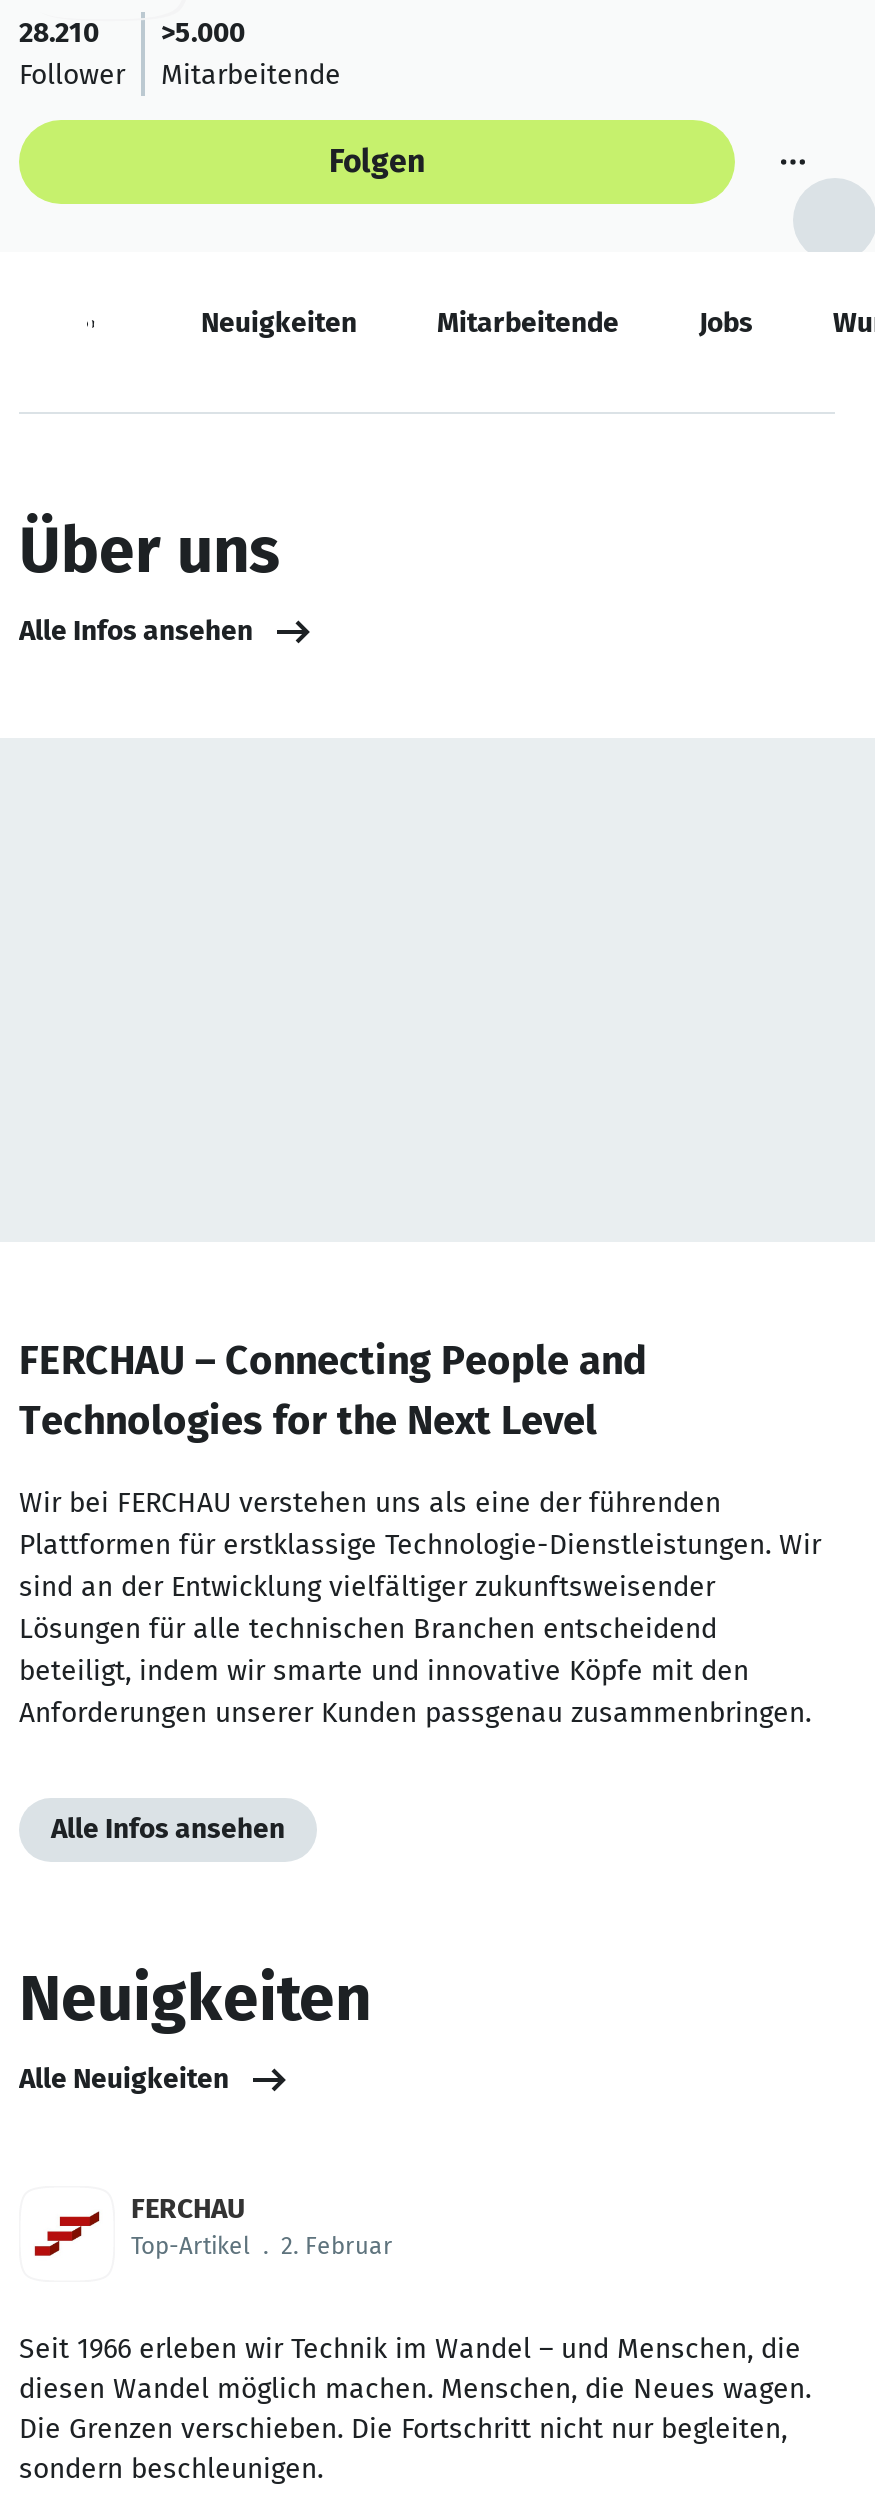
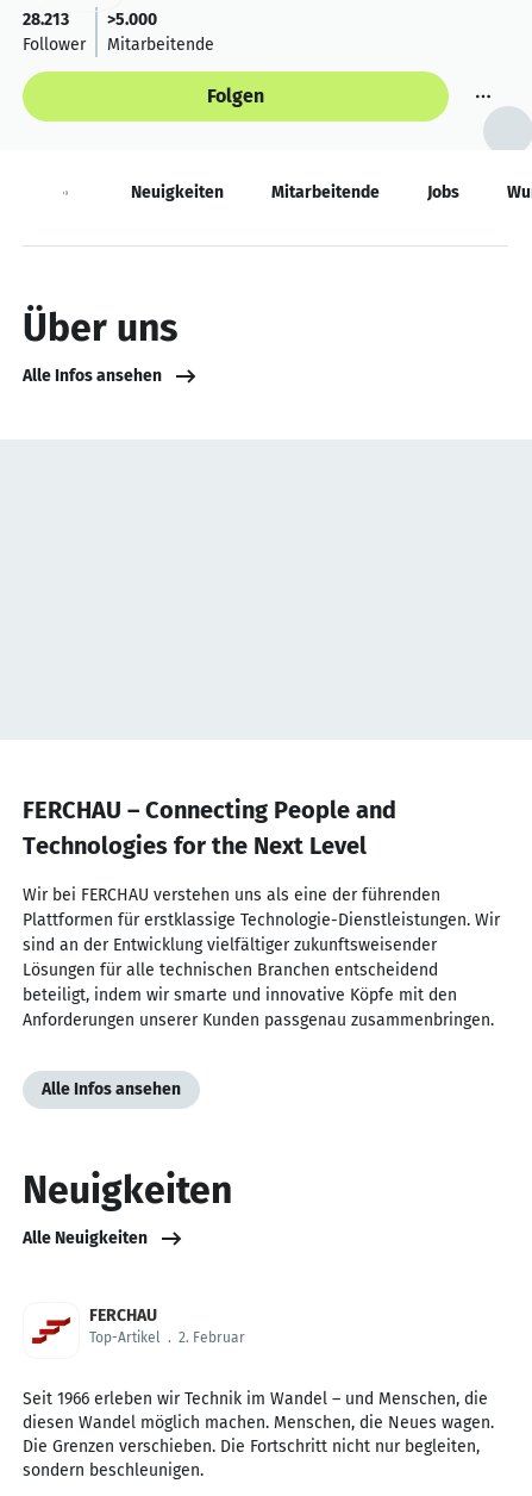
[19,16,245,50] 28.210 >5.000 -> [23,10,157,30] 28.213 >5.000

